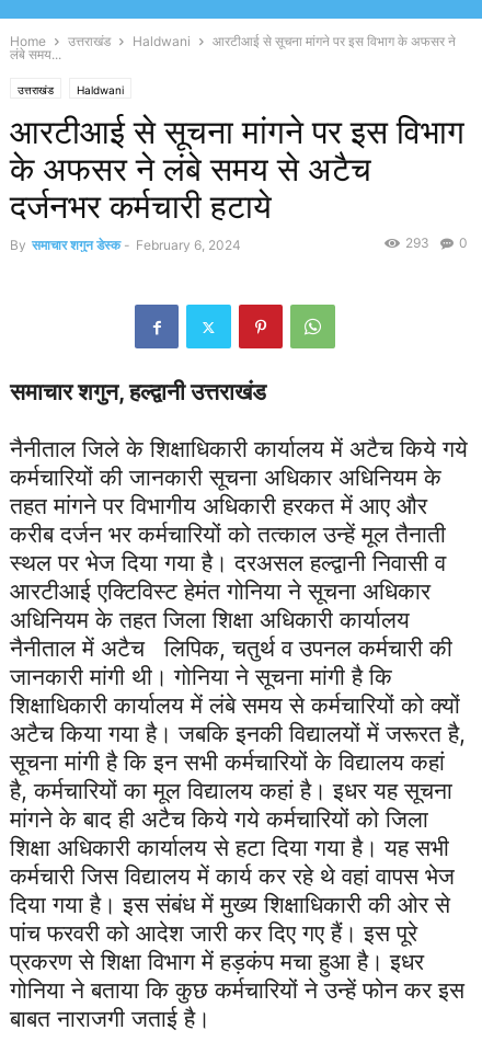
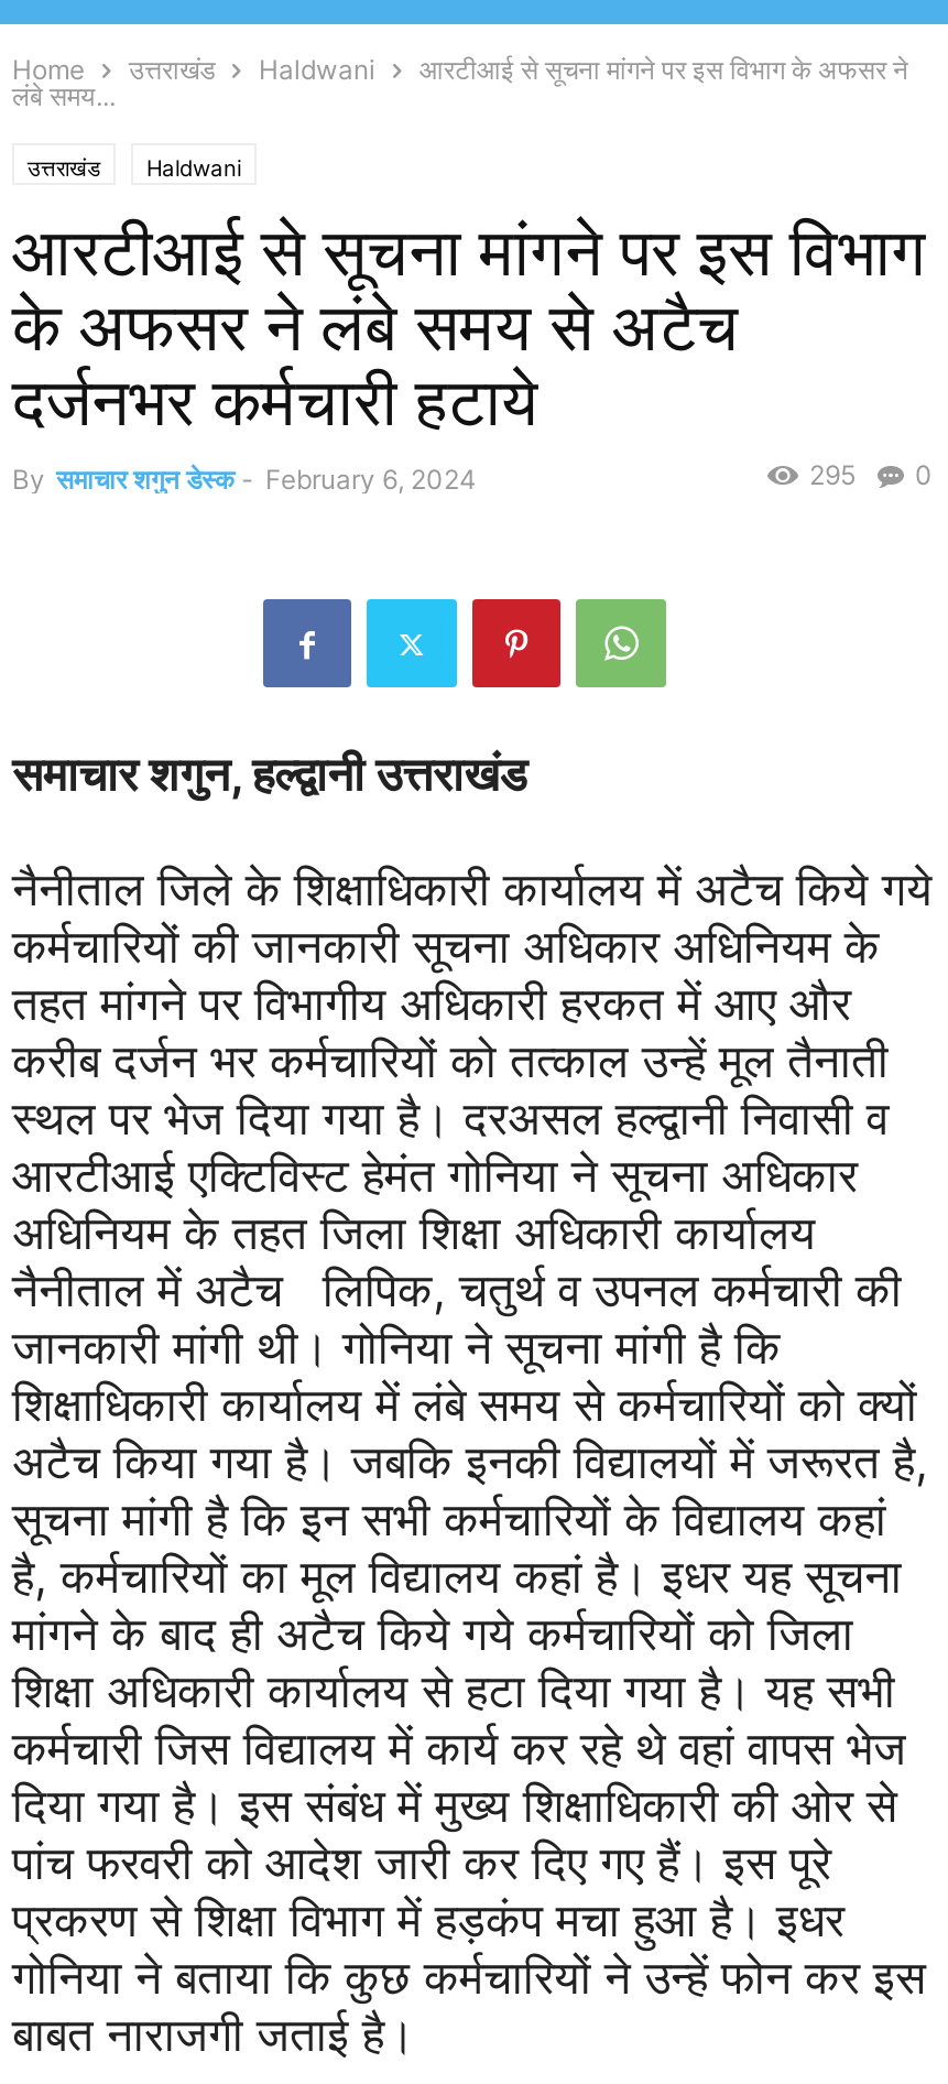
[405,234,468,251] 293 0 -> [809,458,933,491] 295 0

